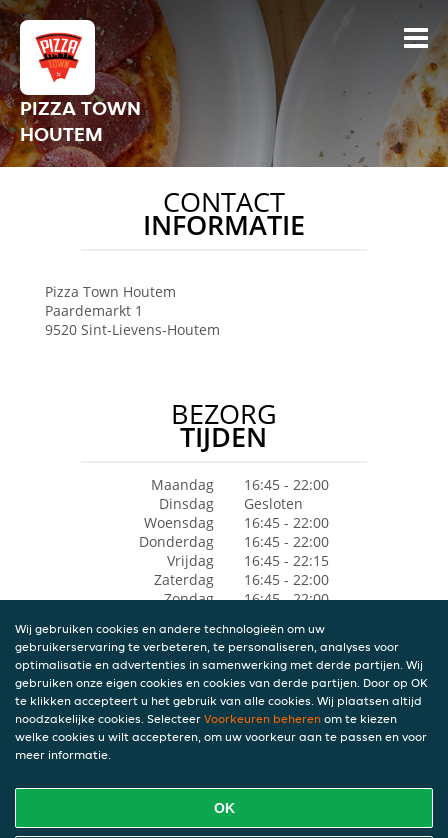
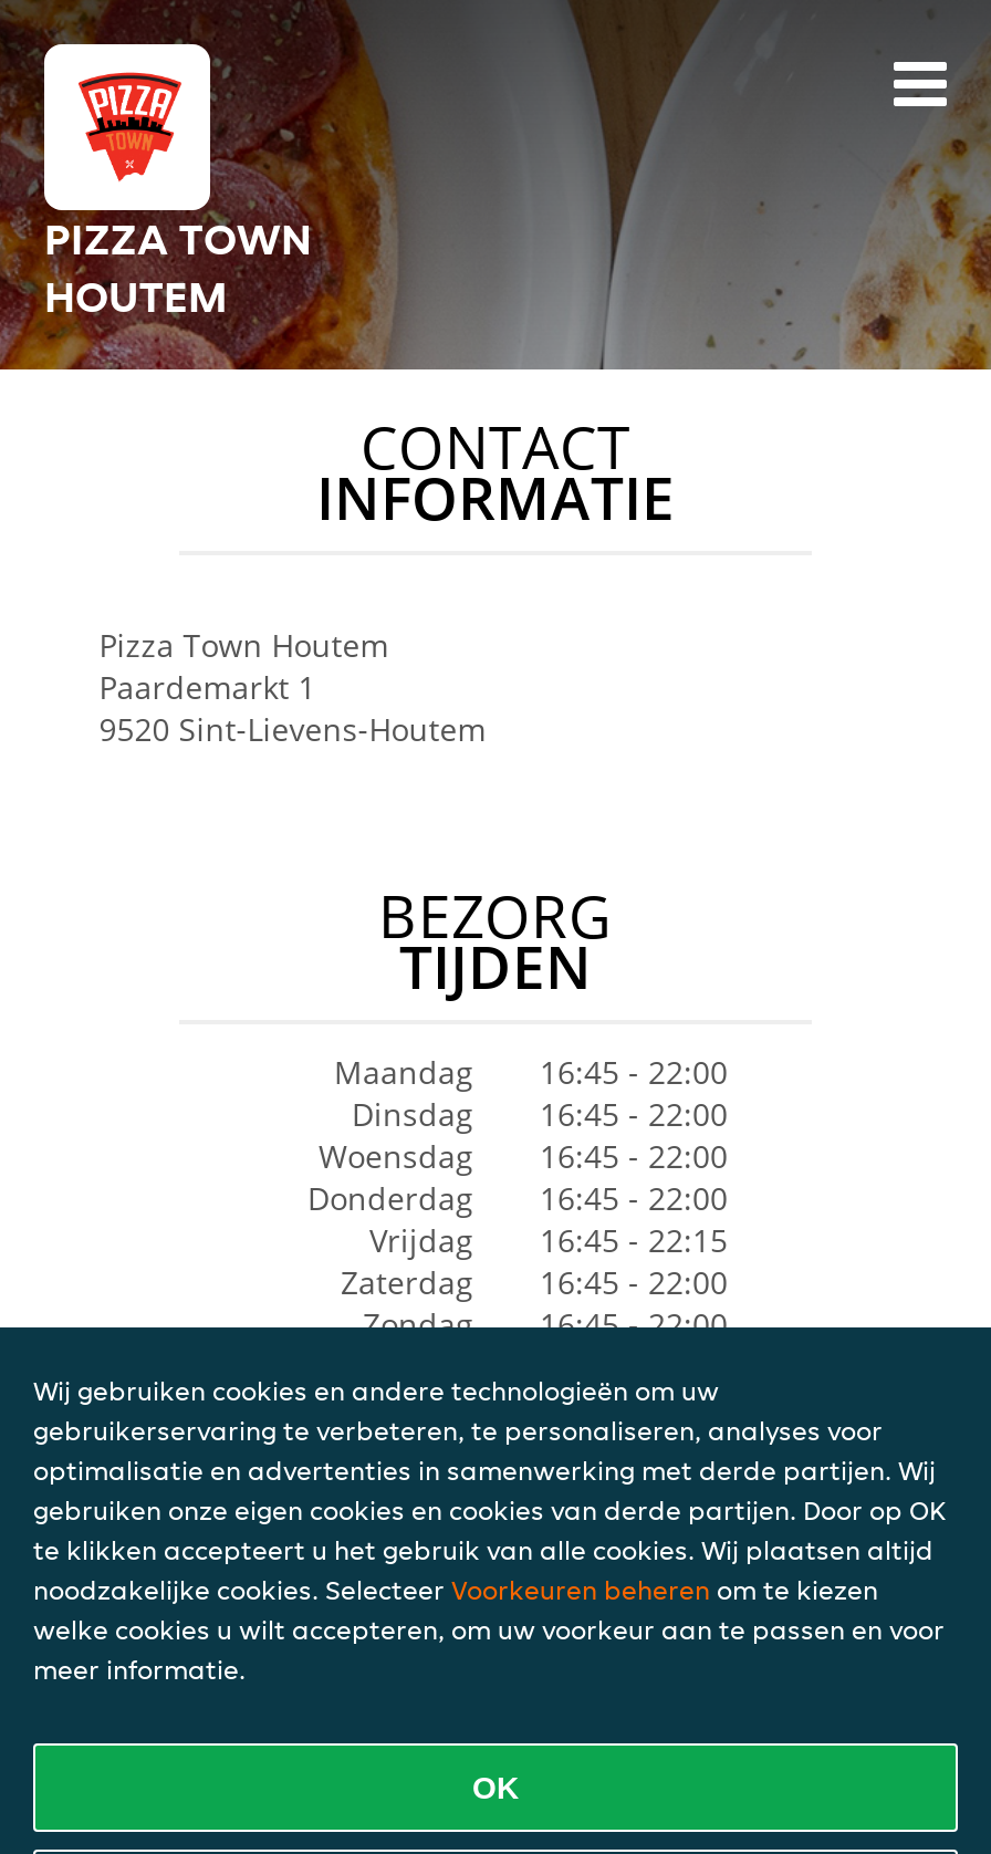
[244,494,303,513] Gesloten -> [540,1093,728,1135] 16:45 - 22:00

